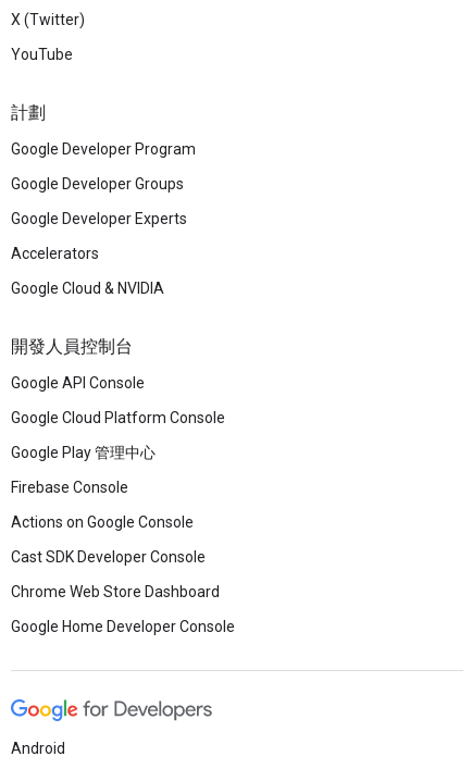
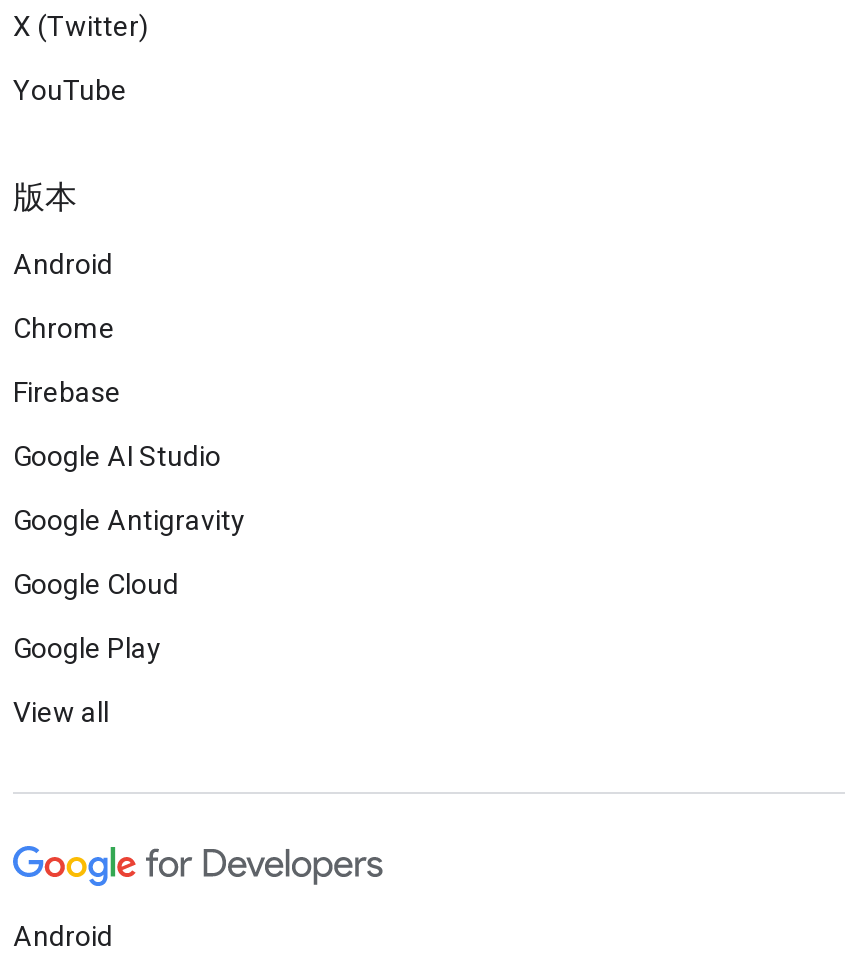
[11,102,235,635] 計劃 | Google Developer Program | Google Developer Groups | Google Developer Experts | Accelerators | Google Cloud & NVIDIA | 開發人員控制台 | Google API Console | Google Cloud Platform Console | Google Play 管理中心 | Firebase Console | Actions on Google Console | Cast SDK Developer Console | Chrome Web Store Dashboard | Google Home Developer Console -> [13,178,245,728] 版本 | Android | Chrome | Firebase | Google AI Studio | Google Antigravity | Google Cloud | Google Play | View all

